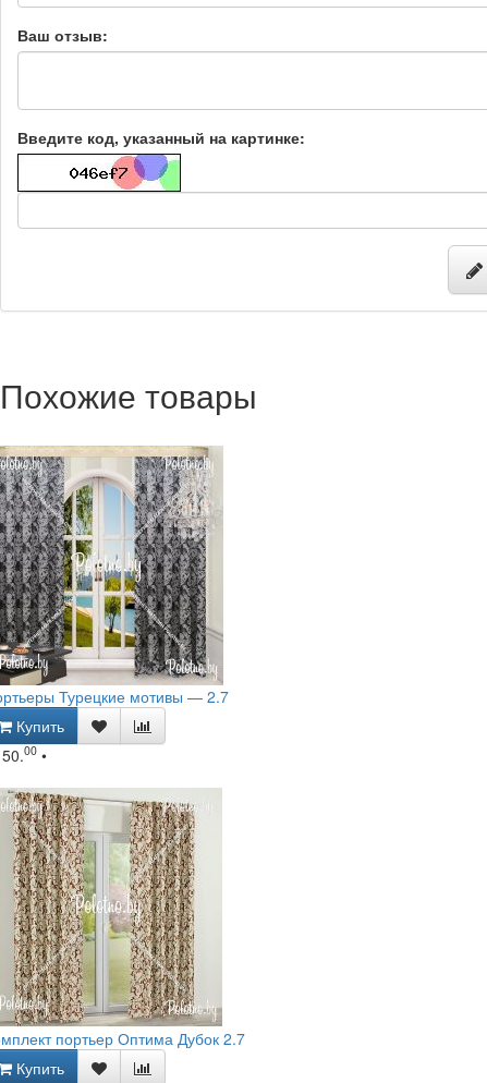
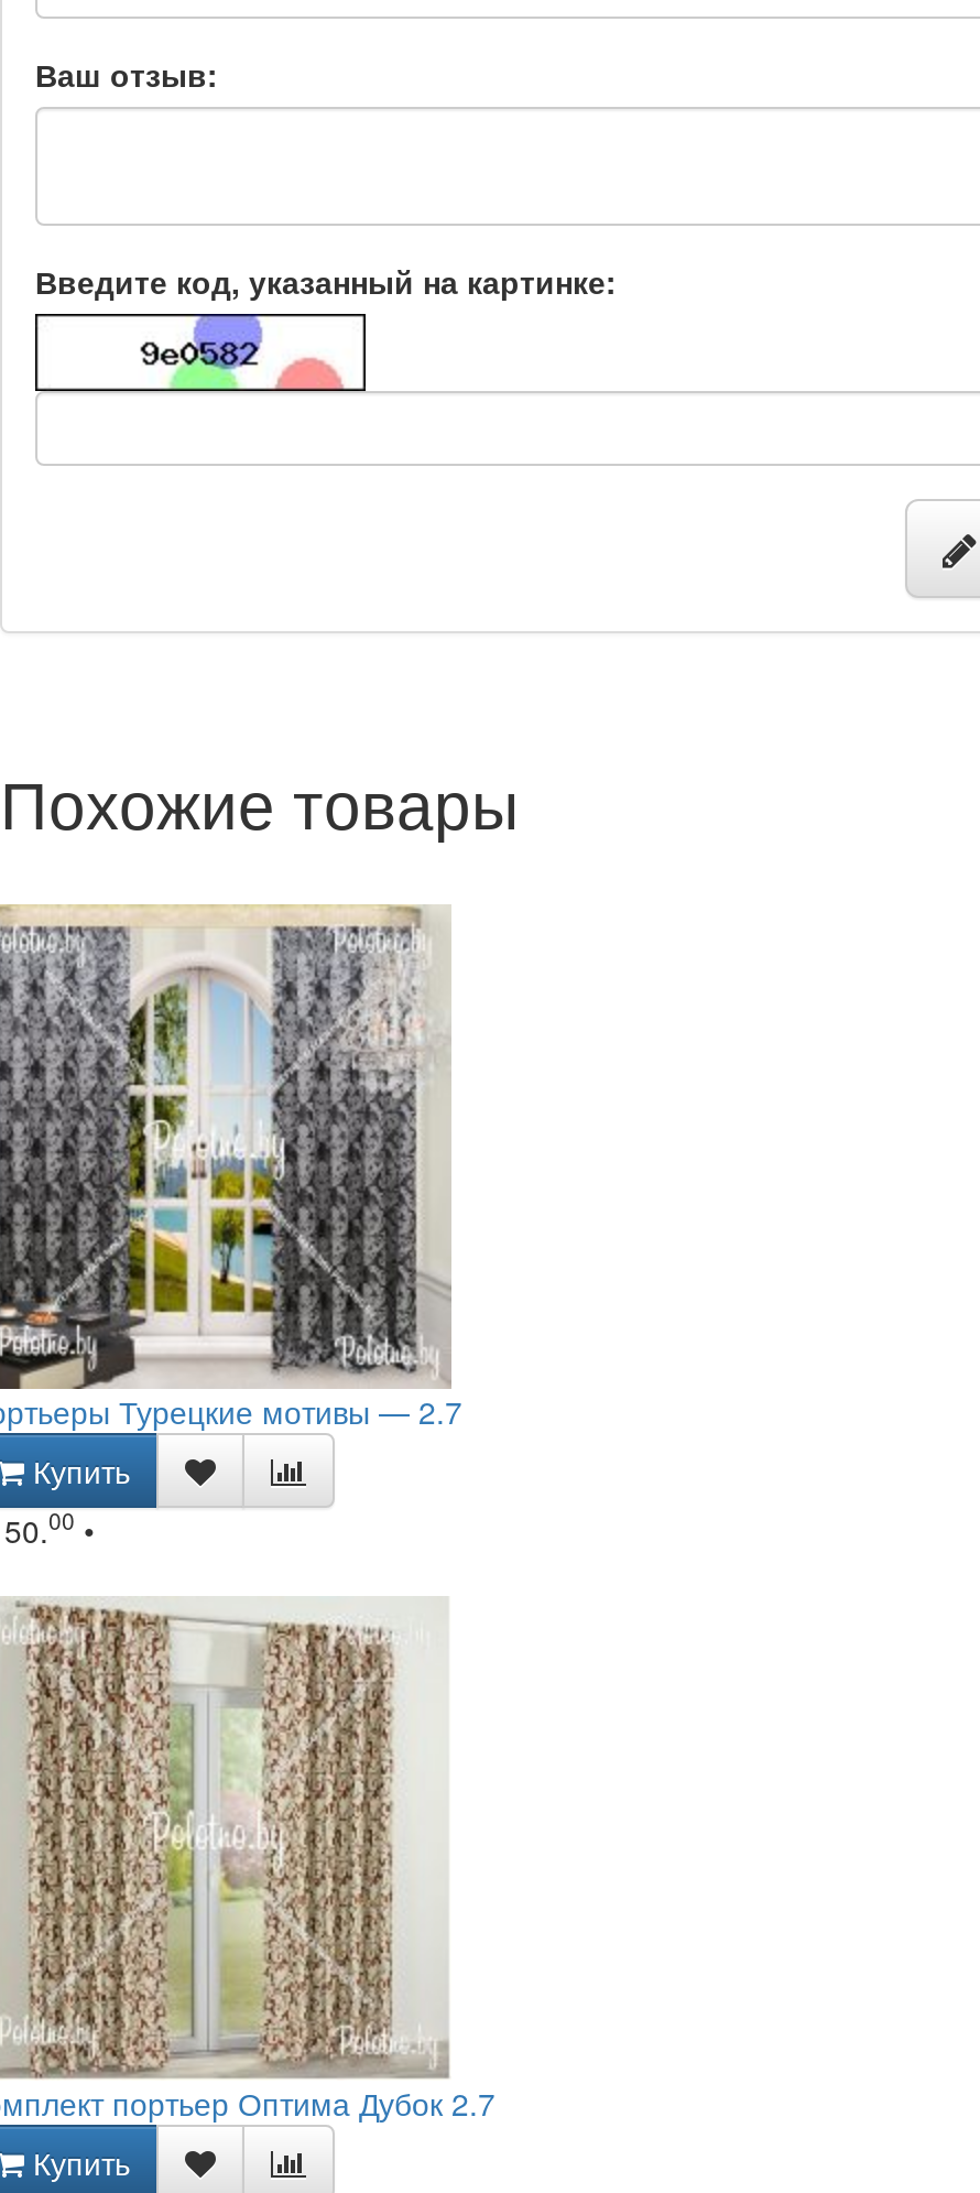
[70,154,181,192] [image] -> [152,314,366,391] [image]

